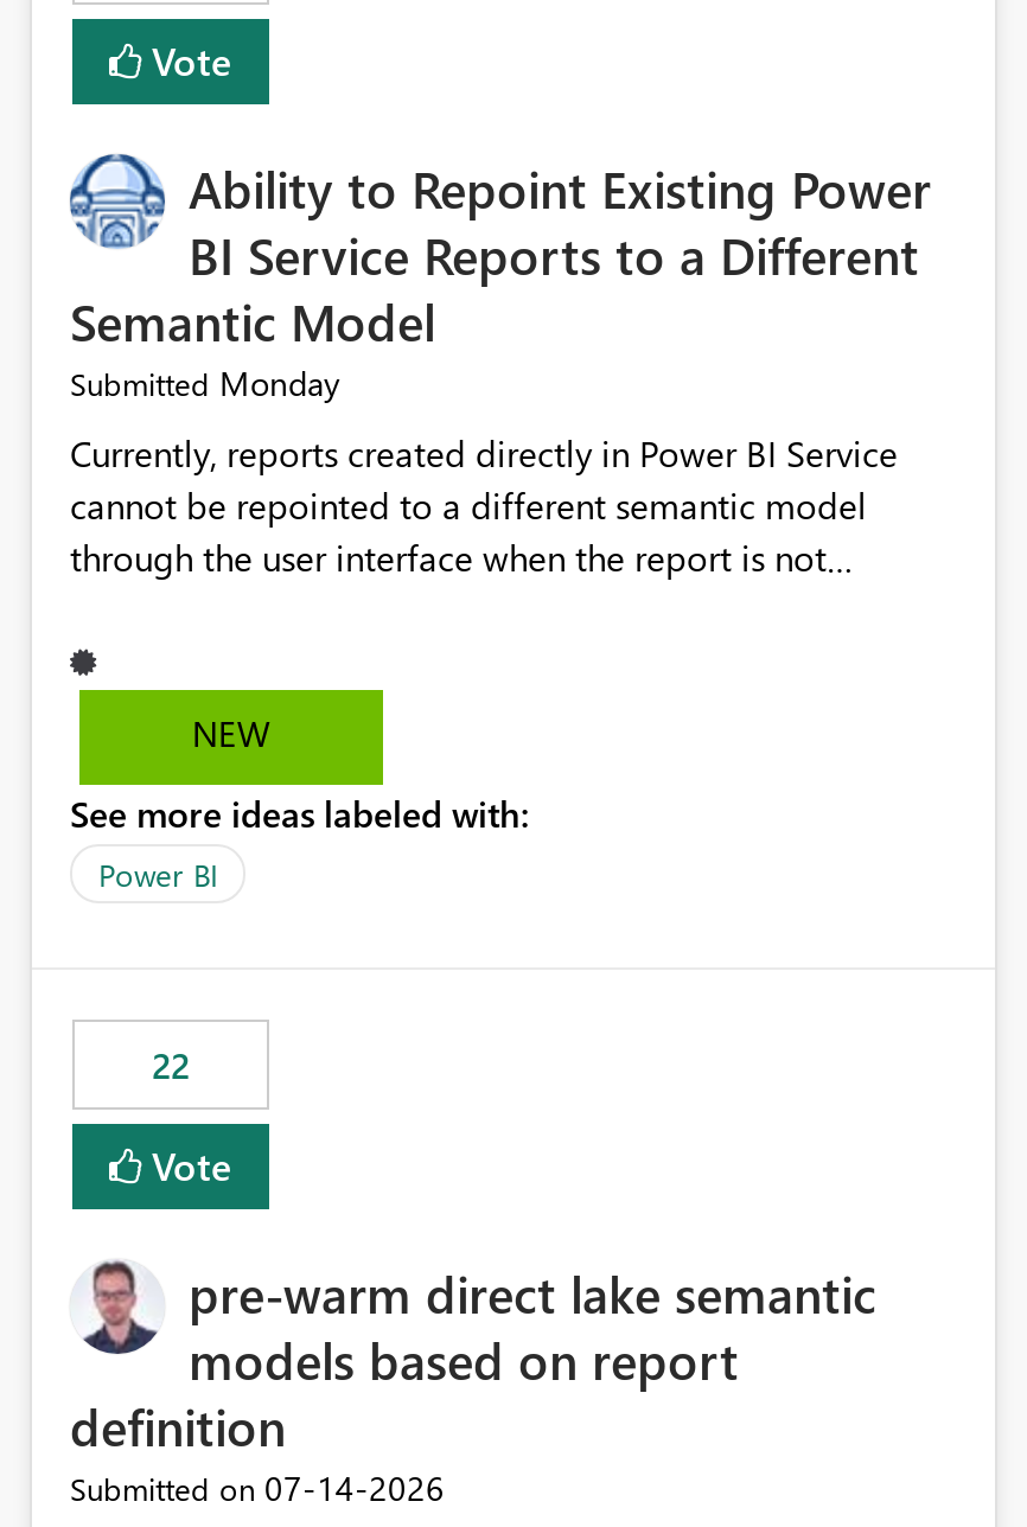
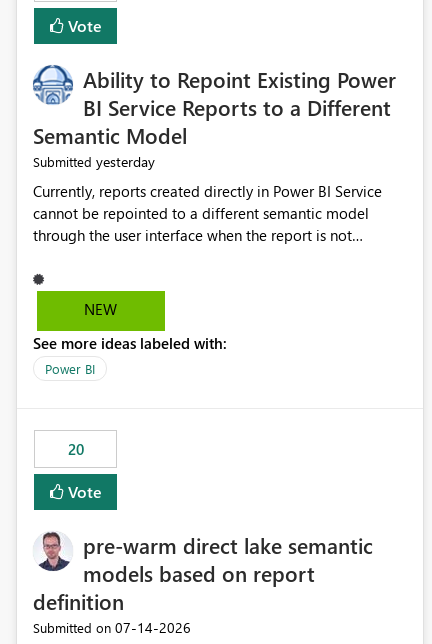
[70,361,340,406] Submitted Monday -> [33,152,155,171] Submitted yesterday
[152,1042,190,1089] 22 -> [67,439,83,459] 20

